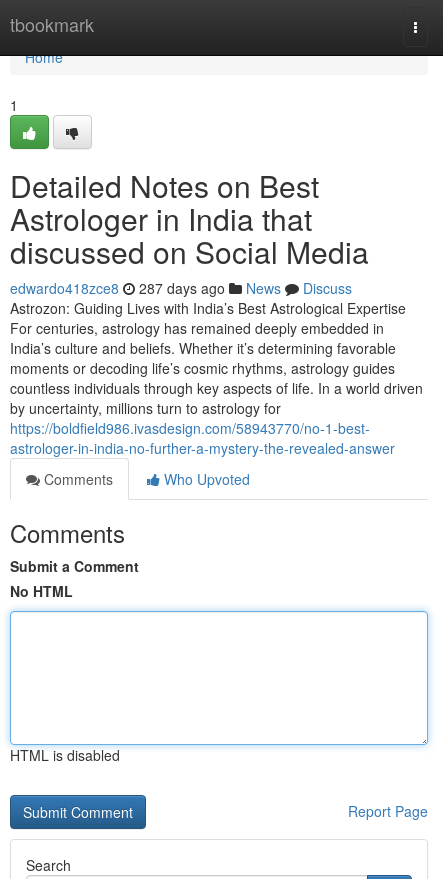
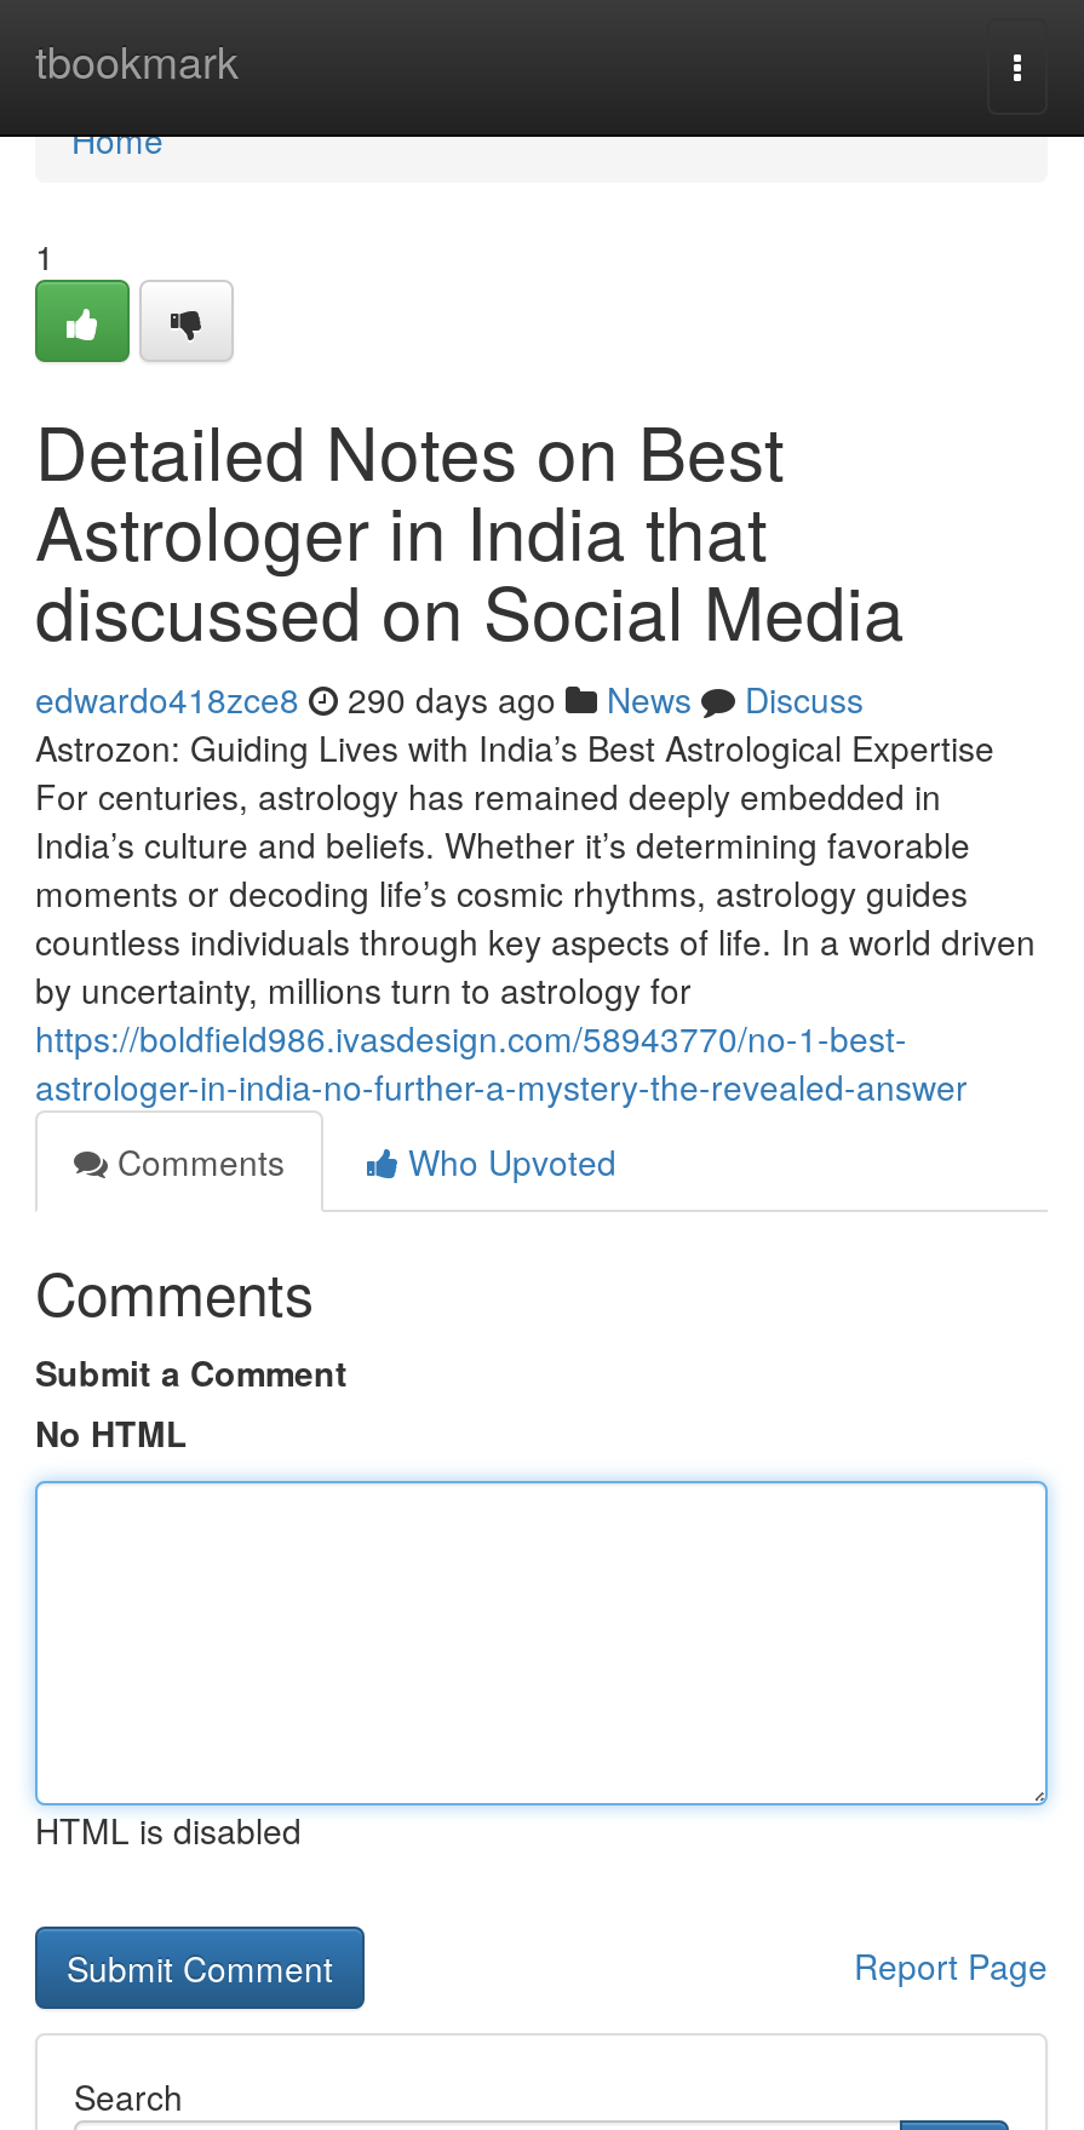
[10,278,352,298] edwardo418zce8 287 days ago News Discuss -> [35,674,864,723] edwardo418zce8 290 days ago News Discuss

